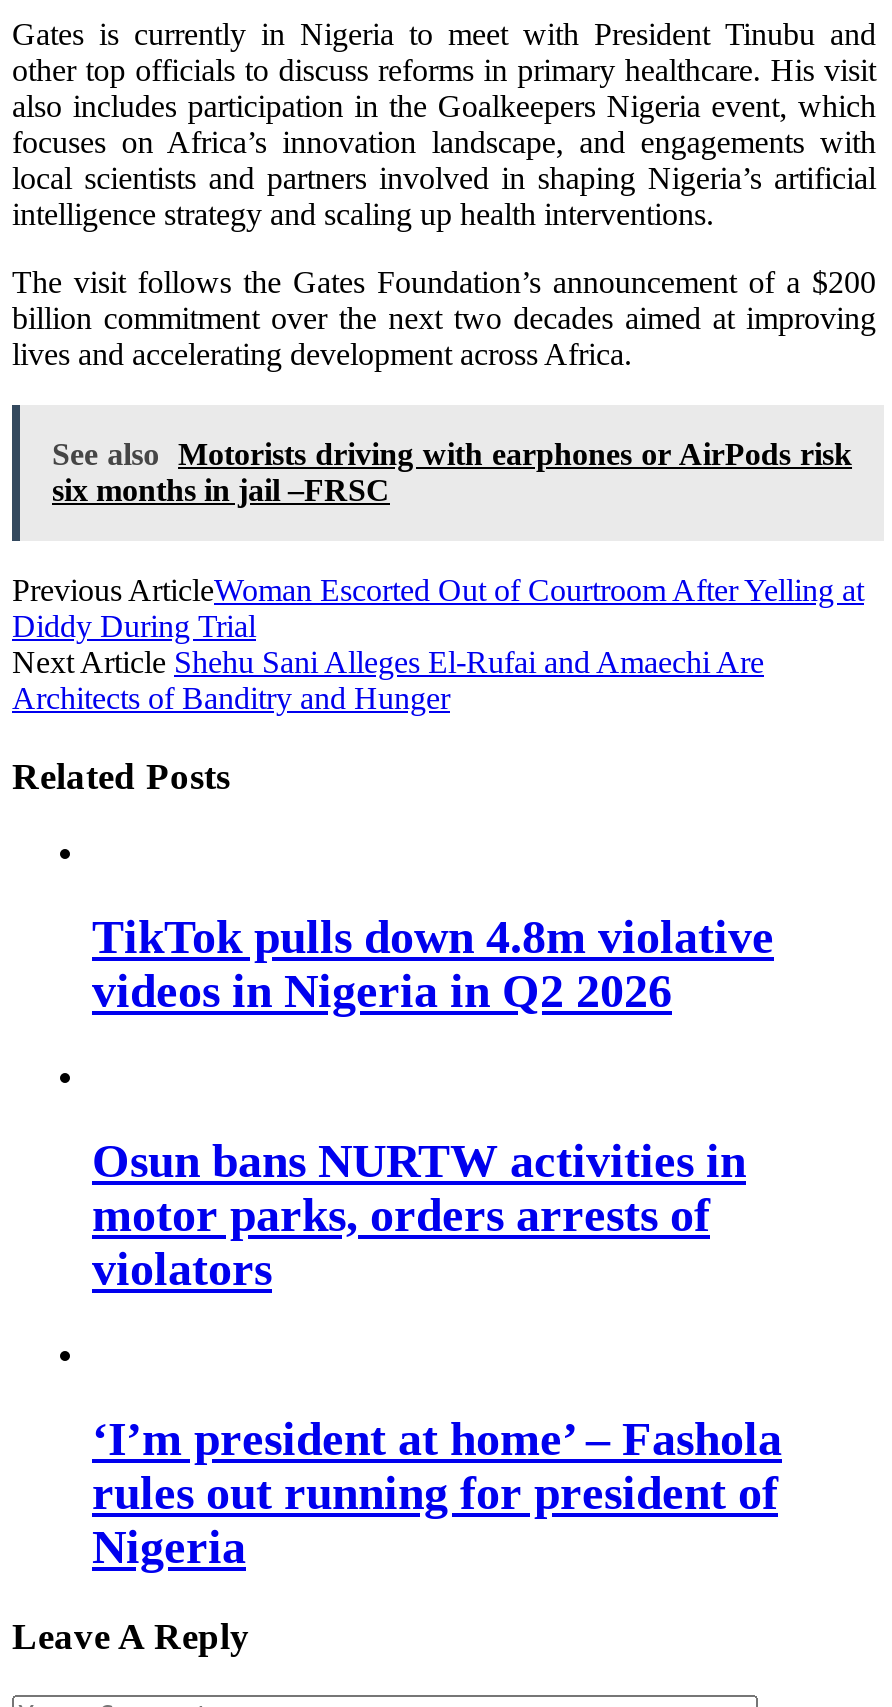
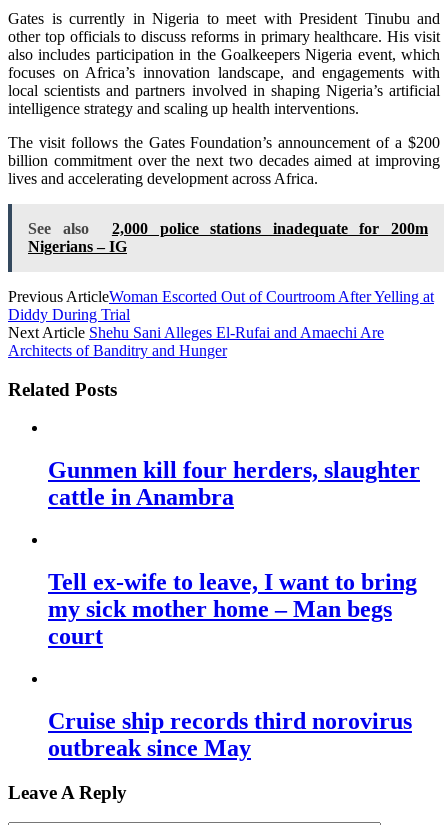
[52,437,852,507] See also Motorists driving with earphones or AirPods risk | six months in jail –FRSC -> [28,220,428,255] See also | 2,000 police stations inadequate for 200m | Nigerians – IG
[92,911,774,1017] TikTok pulls down 4.8m violative | videos in Nigeria in Q2 2026 -> [48,457,420,510] Gunmen kill four herders, slaughter | cattle in Anambra
[92,1135,746,1295] Osun bans NURTW activities in | motor parks, orders arrests of | violators -> [48,569,417,649] Tell ex-wife to leave, I want to bring | my sick mother home – Man begs | court
[92,1413,782,1573] ‘I’m president at home’ – Fashola | rules out running for president of | Nigeria -> [48,708,412,761] Cruise ship records third norovirus | outbreak since May

